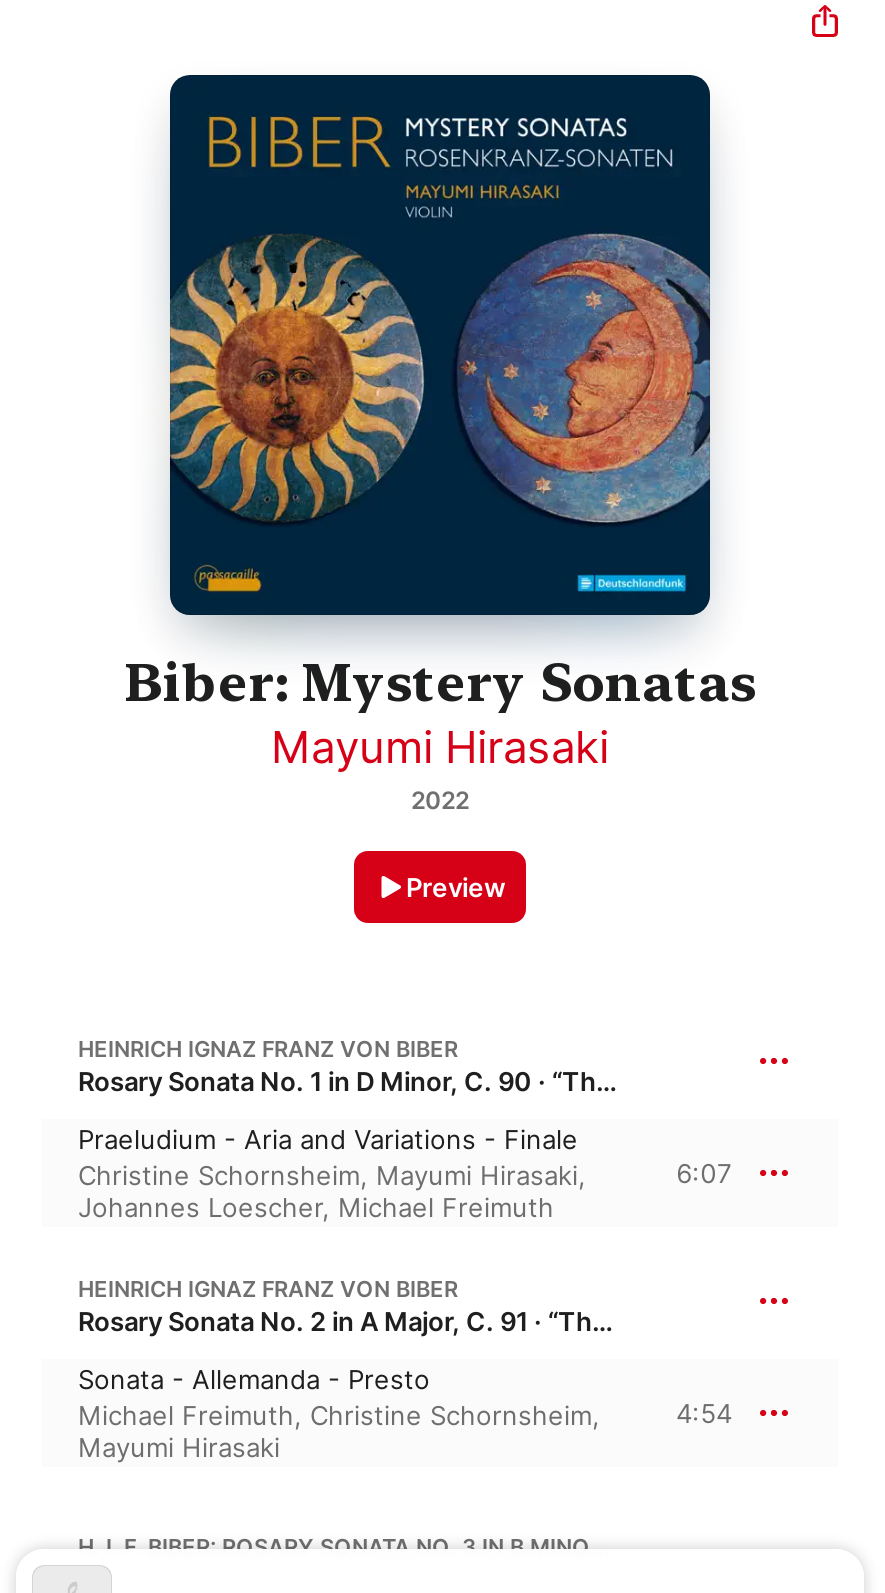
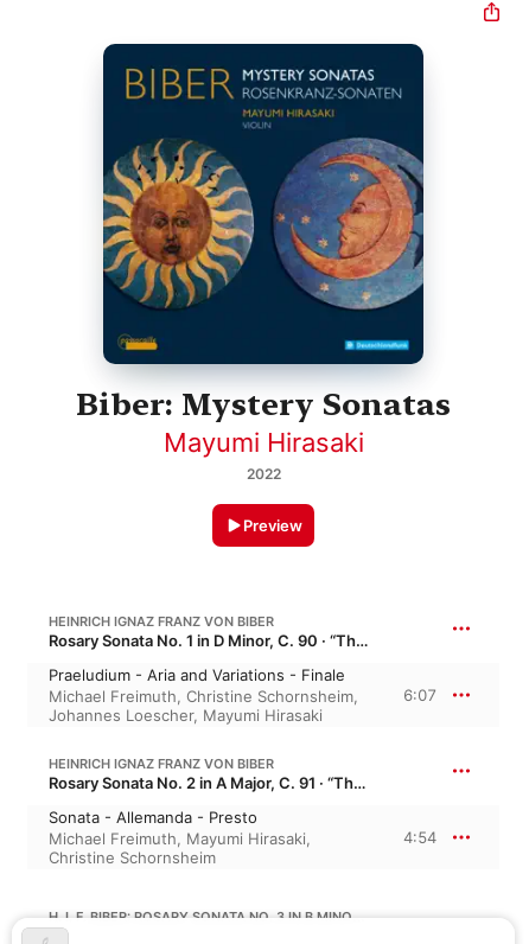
[78,1160,586,1224] Christine Schornsheim, Mayumi Hirasaki, | Johannes Loescher, Michael Freimuth -> [49,706,323,725] Johannes Loescher, Mayumi Hirasaki
moved [78,1400,600,1432] -> [49,687,358,706]: Michael Freimuth, Christine Schornsheim,
[78,1432,280,1464] Mayumi Hirasaki -> [49,829,311,867] Michael Freimuth, Mayumi Hirasaki, | Christine Schornsheim

